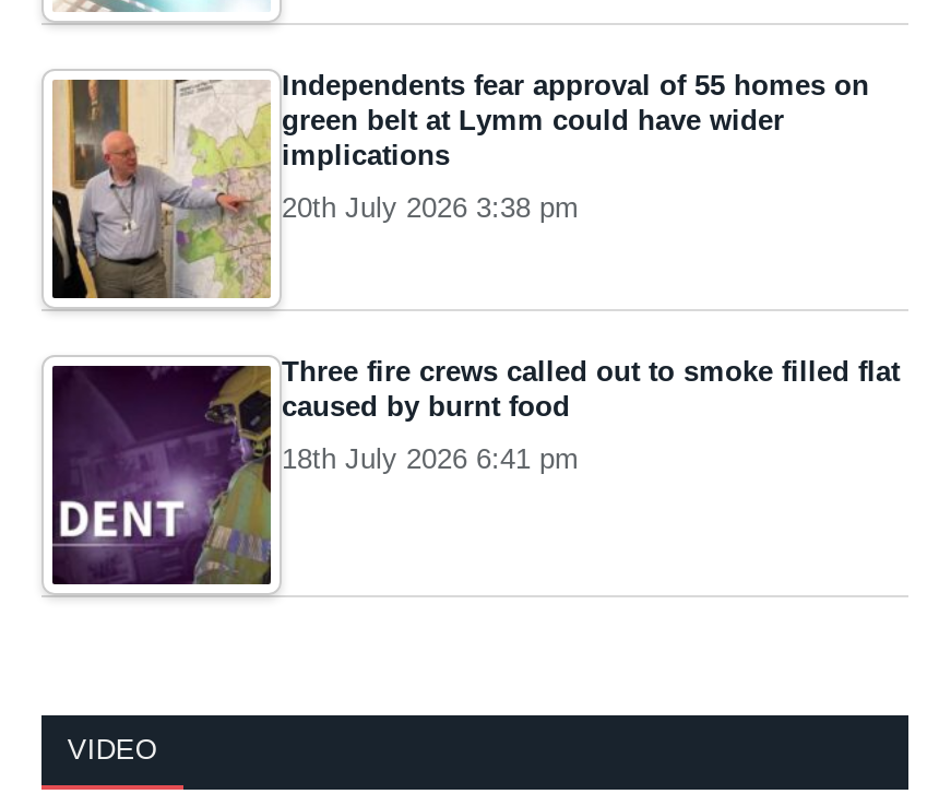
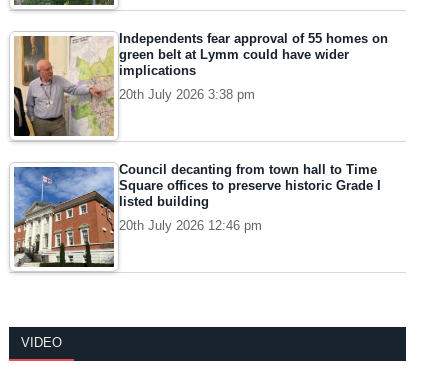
[50,354,900,588] [image] | Three fire crews called out to smoke filled flat | caused by burnt food -> [13,162,381,268] [image] | Council decanting from town hall to Time | Square offices to preserve historic Grade I | listed building
[282,441,579,474] 18th July 2026 6:41 pm -> [119,218,262,233] 20th July 2026 12:46 pm

